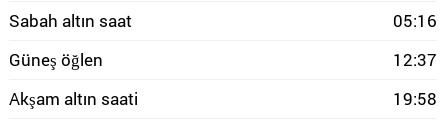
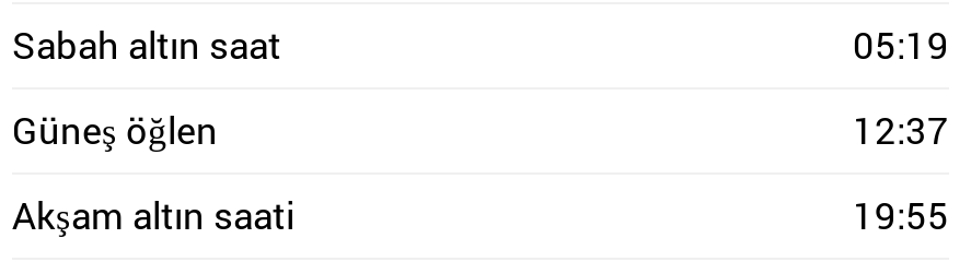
[393,9,437,32] 05:16 -> [853,20,949,70] 05:19
[393,87,437,110] 19:58 -> [853,190,949,240] 19:55

